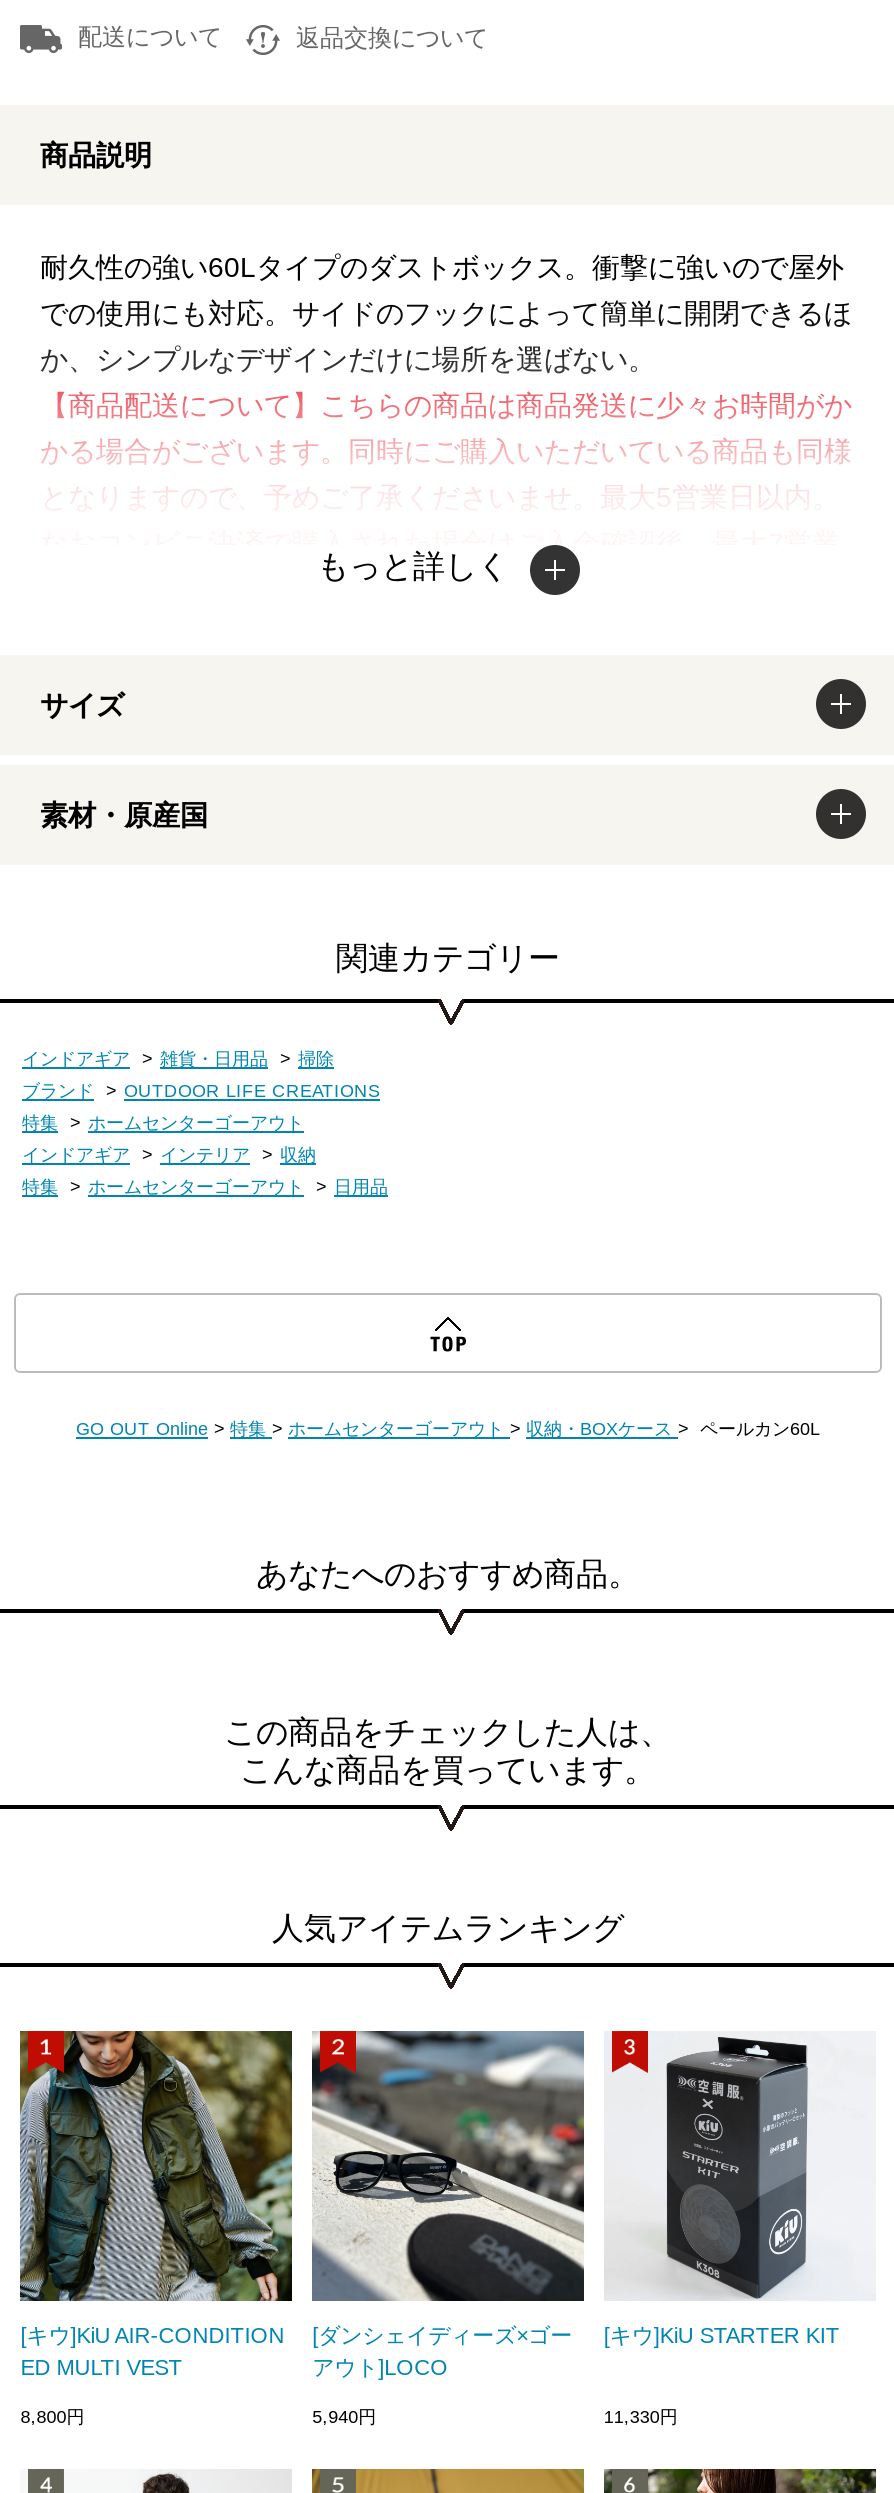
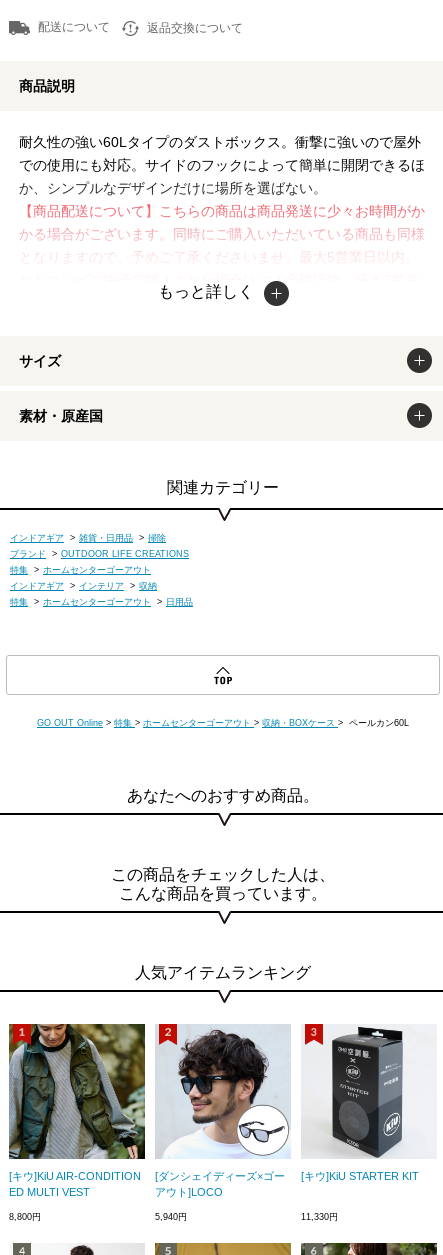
[310,2029,586,2303] [image] -> [155,1024,291,1159] [image]

